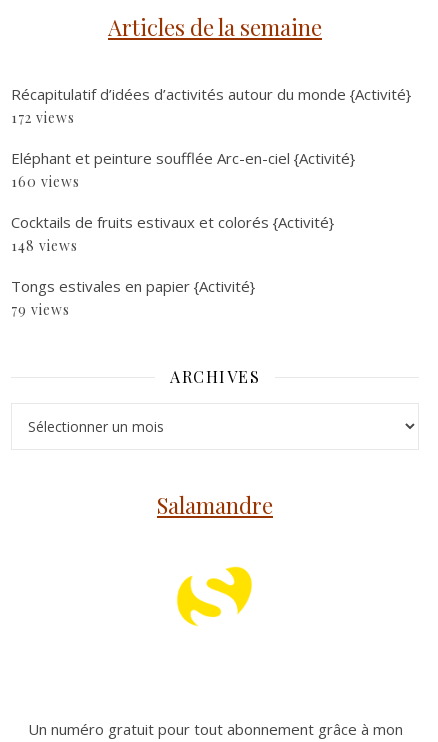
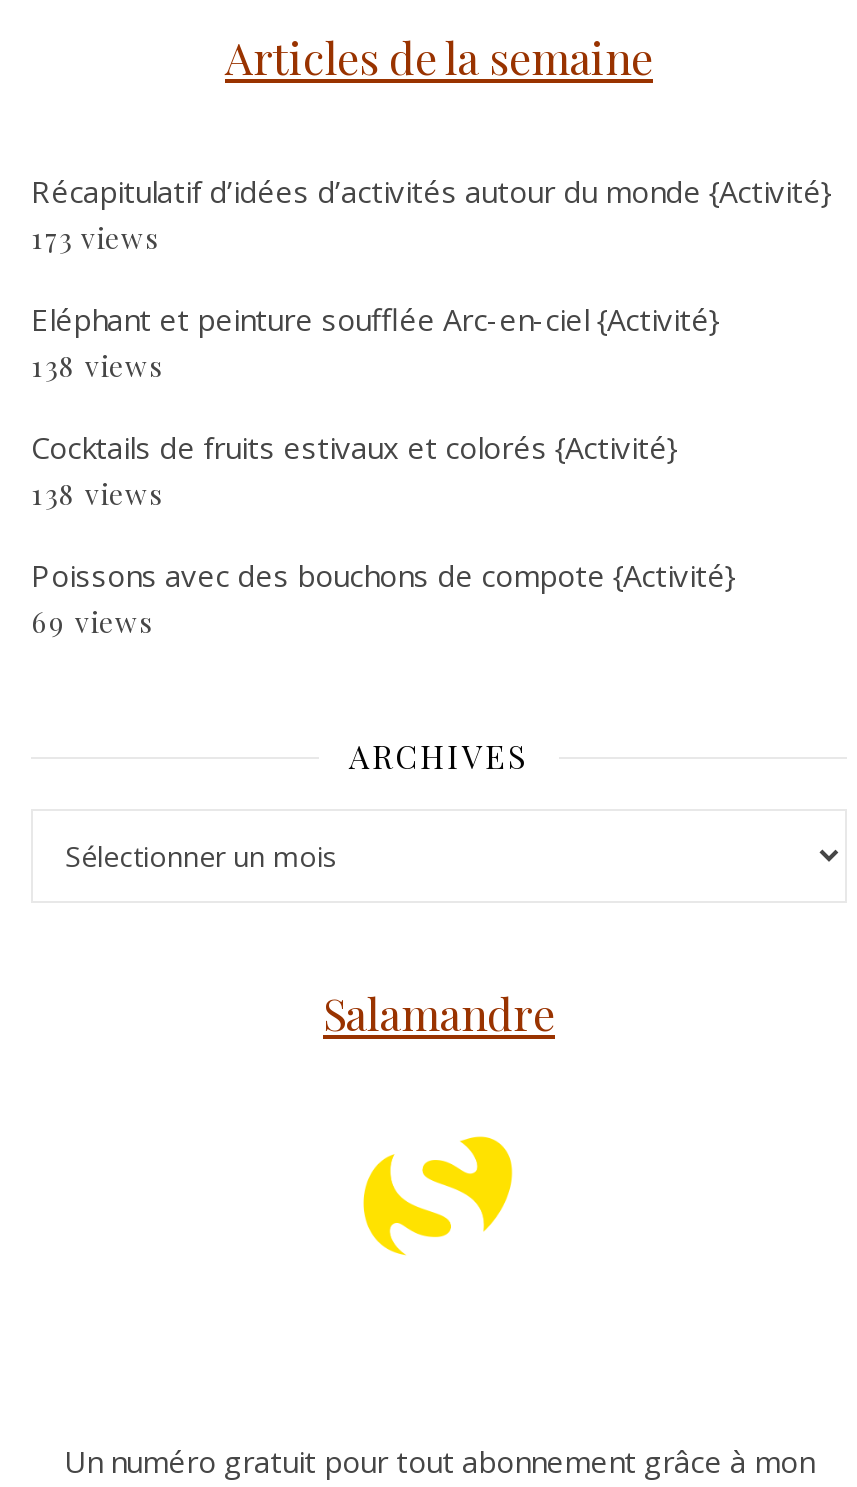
[11,108,75,127] 172 views -> [31,220,159,258] 173 views
[11,172,80,191] 160 views -> [31,348,163,386] 138 views
[11,236,78,255] 148 views -> [31,476,163,514] 138 views
[11,276,255,319] Tongs estivales en papier {Activité} | 79 views -> [31,556,735,642] Poissons avec des bouchons de compote {Activité} | 69 views

